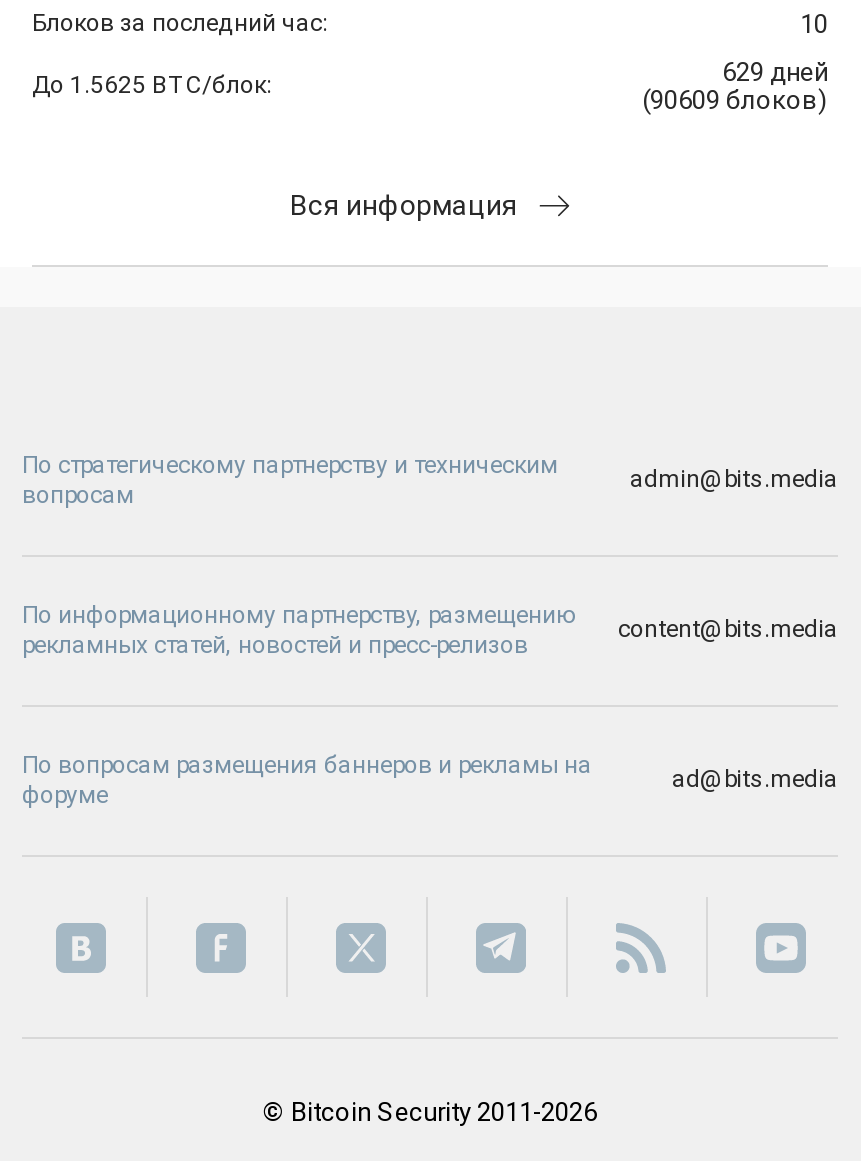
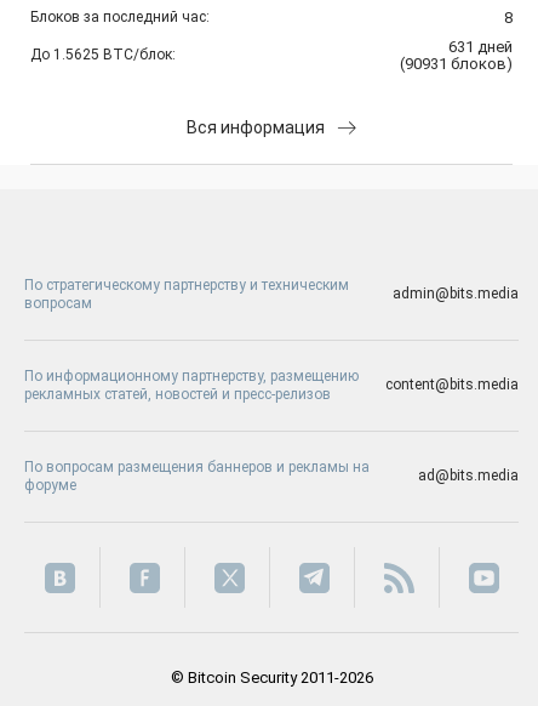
[800,9,828,39] 10 -> [504,8,513,27] 8
[722,57,828,87] 629 дней -> [448,38,513,56] 631 дней
[642,85,828,115] (90609 блоков) -> [400,55,513,73] (90931 блоков)

